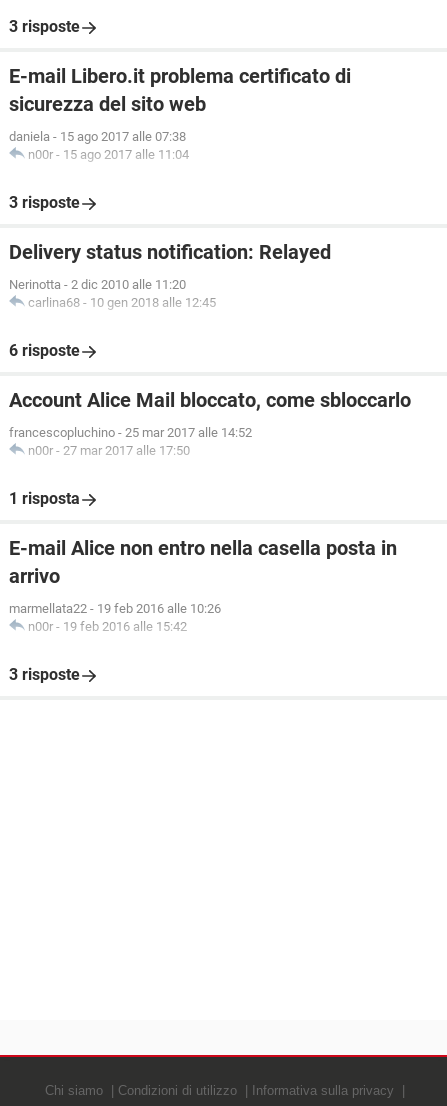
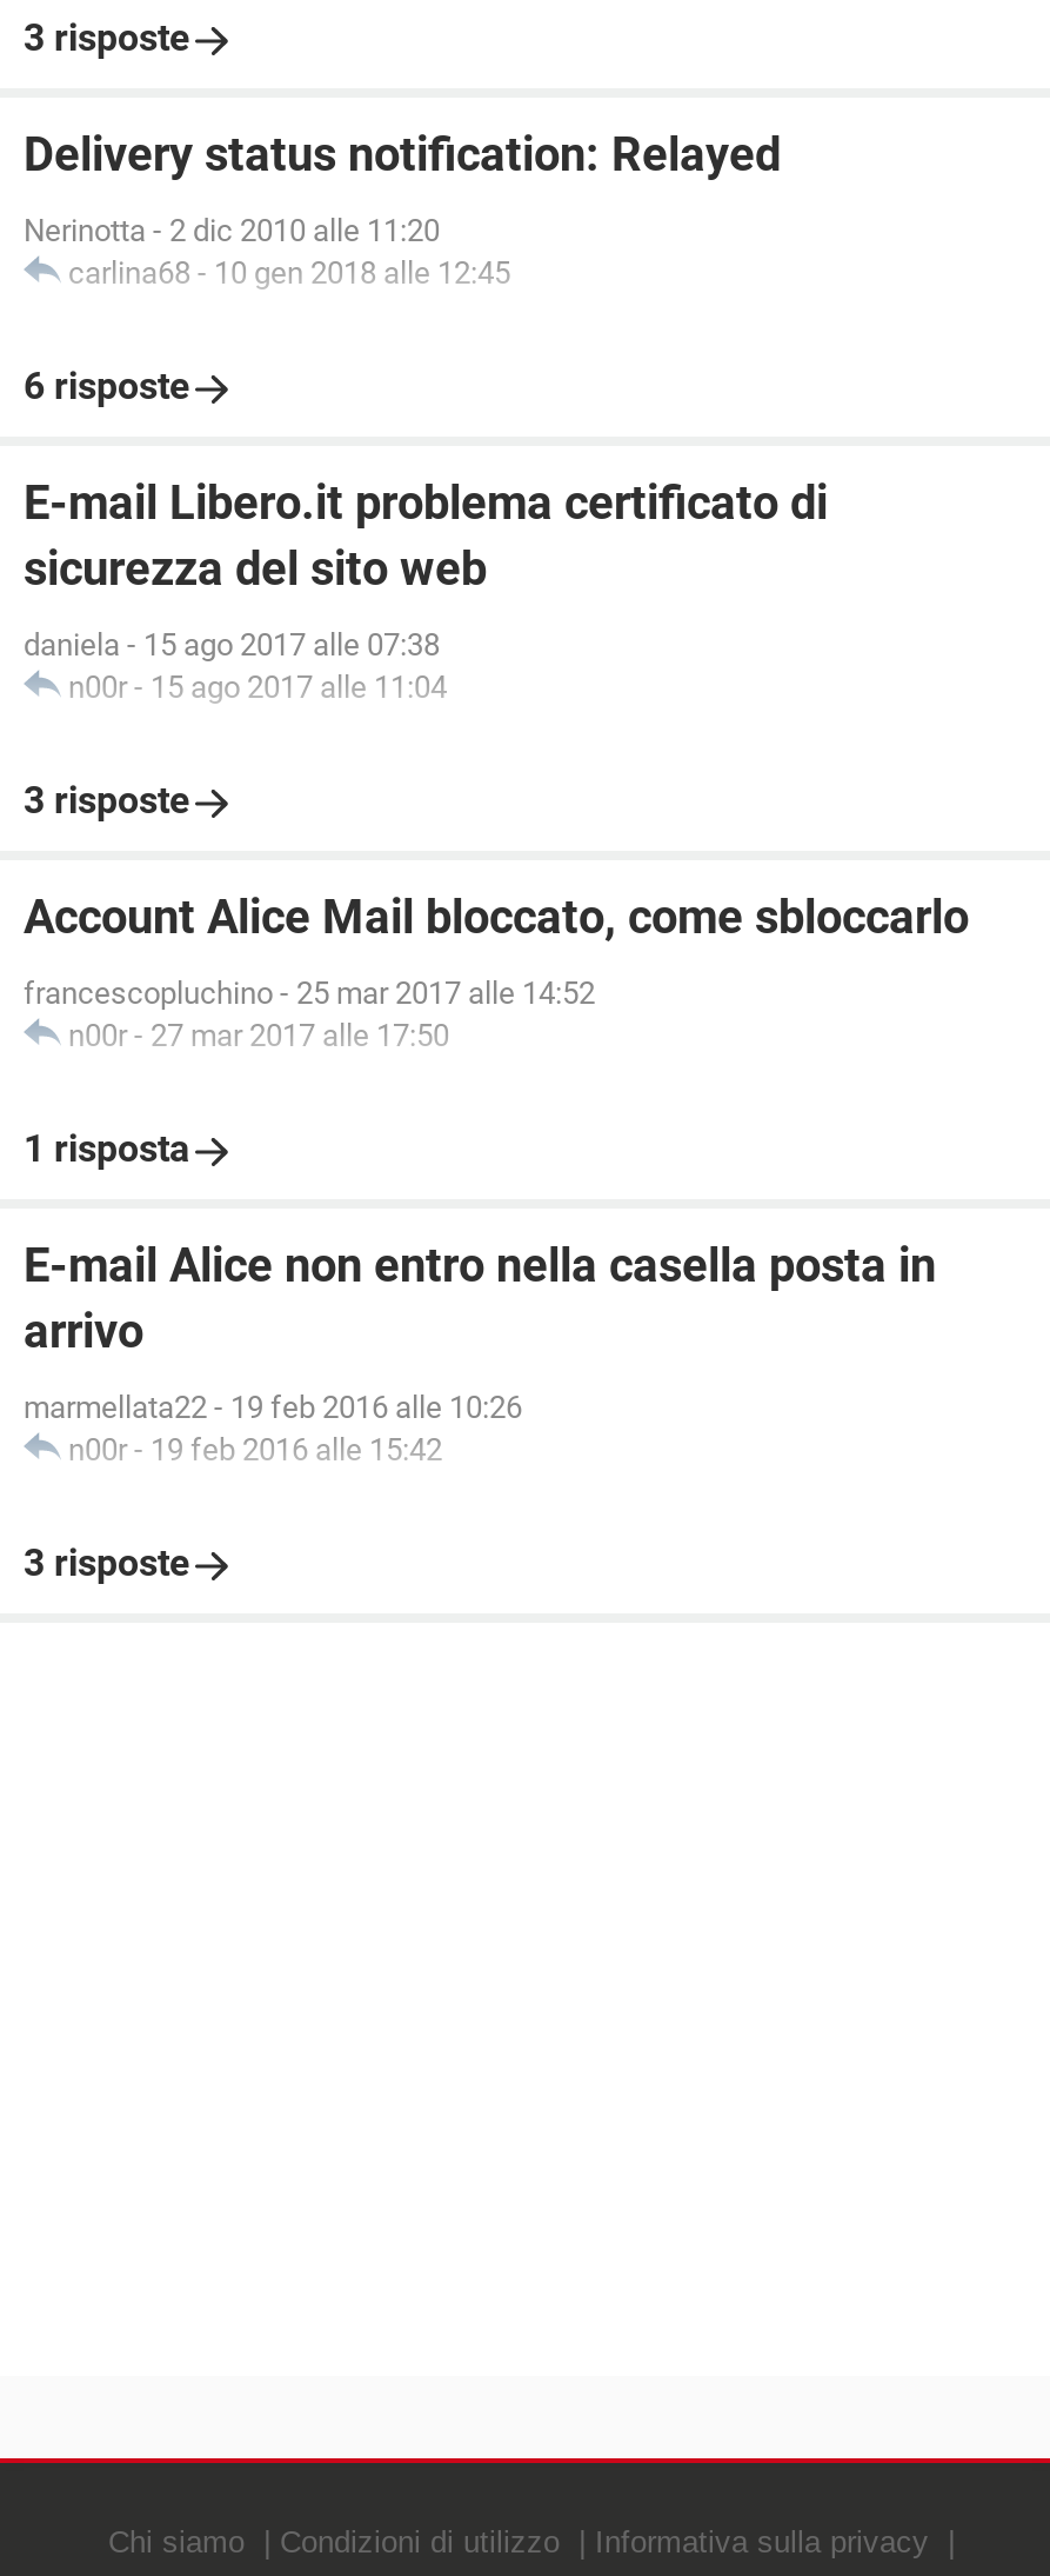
moved [9,64,351,212] -> [24,474,828,823]: E-mail Libero.it problema certificato di | sicurezza del sito web | daniela - 15 ago 2017 alle 07:38 | n00r- 15 ago 2017 alle 11:04 | 3 risposte
moved [9,240,331,360] -> [24,126,781,408]: Delivery status notification: Relayed | Nerinotta - 2 dic 2010 alle 11:20 | carlina68 - 10 gen 2018 alle 12:45 | 6 risposte

